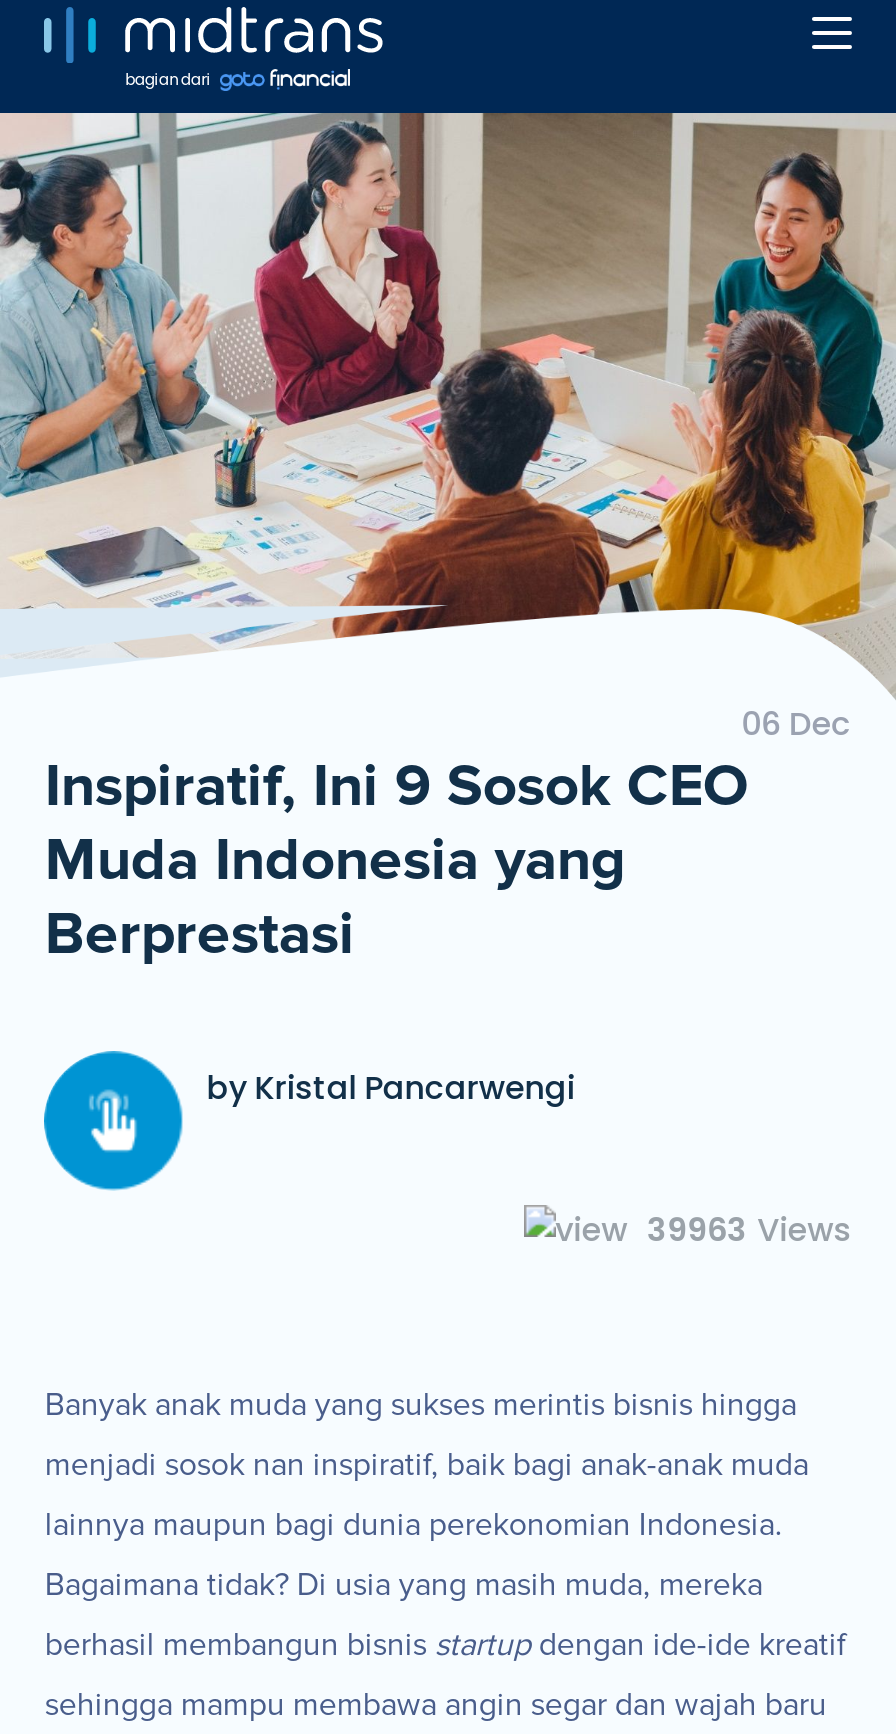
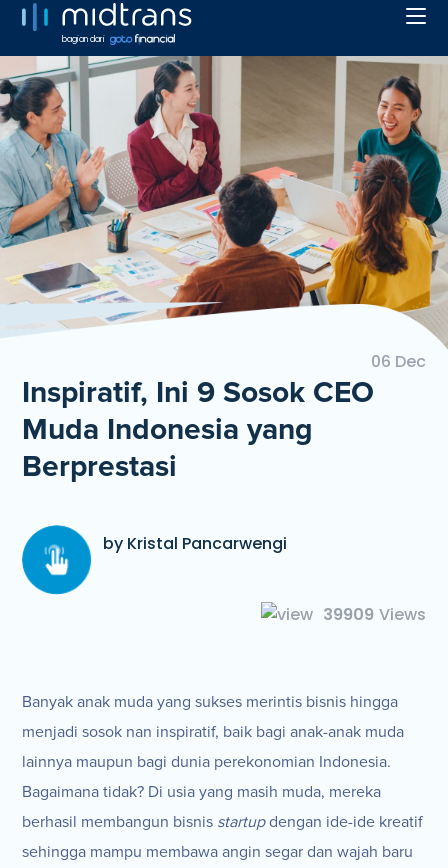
[647,1206,851,1252] 39963 Views -> [323,603,426,626] 39909 Views

